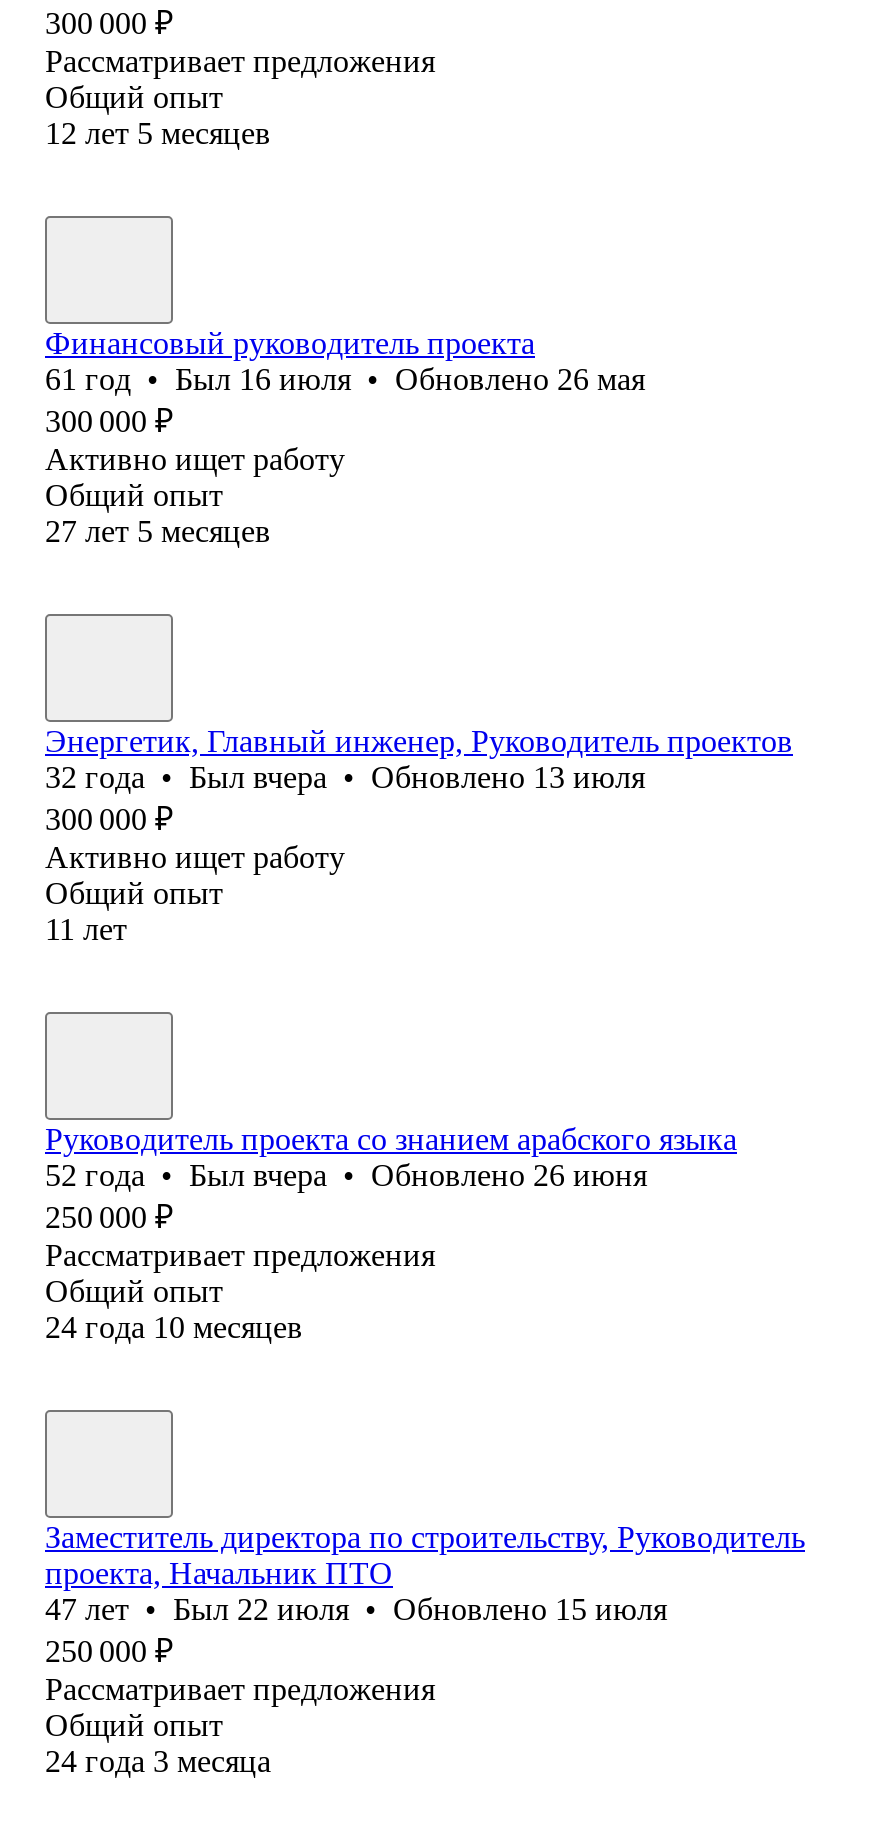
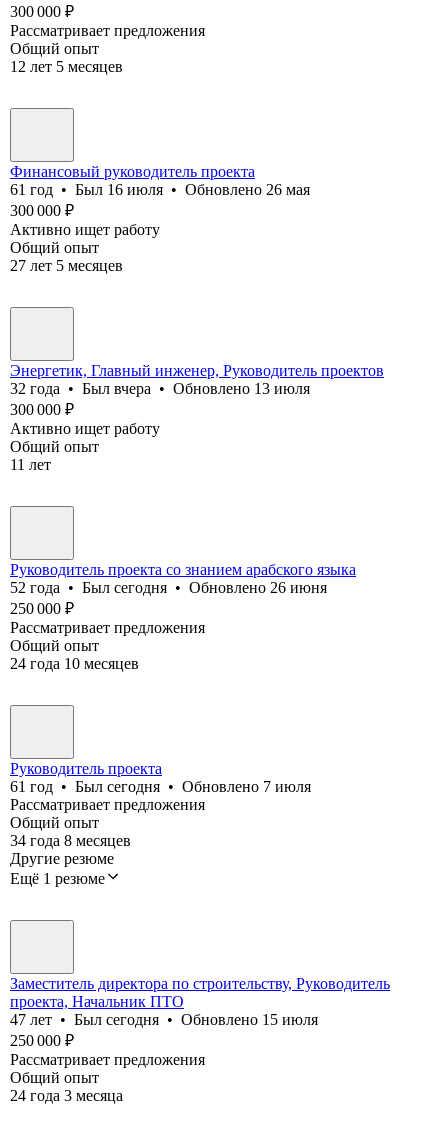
[45,1158,647,1192] 52 года • Был вчера • Обновлено 26 июня -> [10,579,327,596] 52 года • Был сегодня • Обновлено 26 июня
none -> [10,760,311,887] Руководитель проекта | 61 год • Был сегодня • Обновлено 7 июля | Рассматривает предложения | Общий опыт | 34 года 8 месяцев | Другие резюме | Ещё 1 резюме
[45,1592,667,1626] 47 лет • Был 22 июля • Обновлено 15 июля -> [10,1011,318,1028] 47 лет • Был сегодня • Обновлено 15 июля

